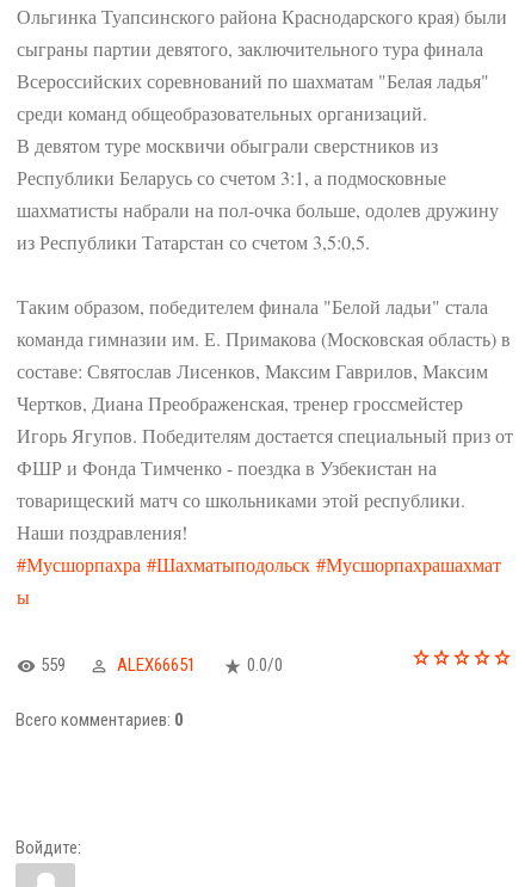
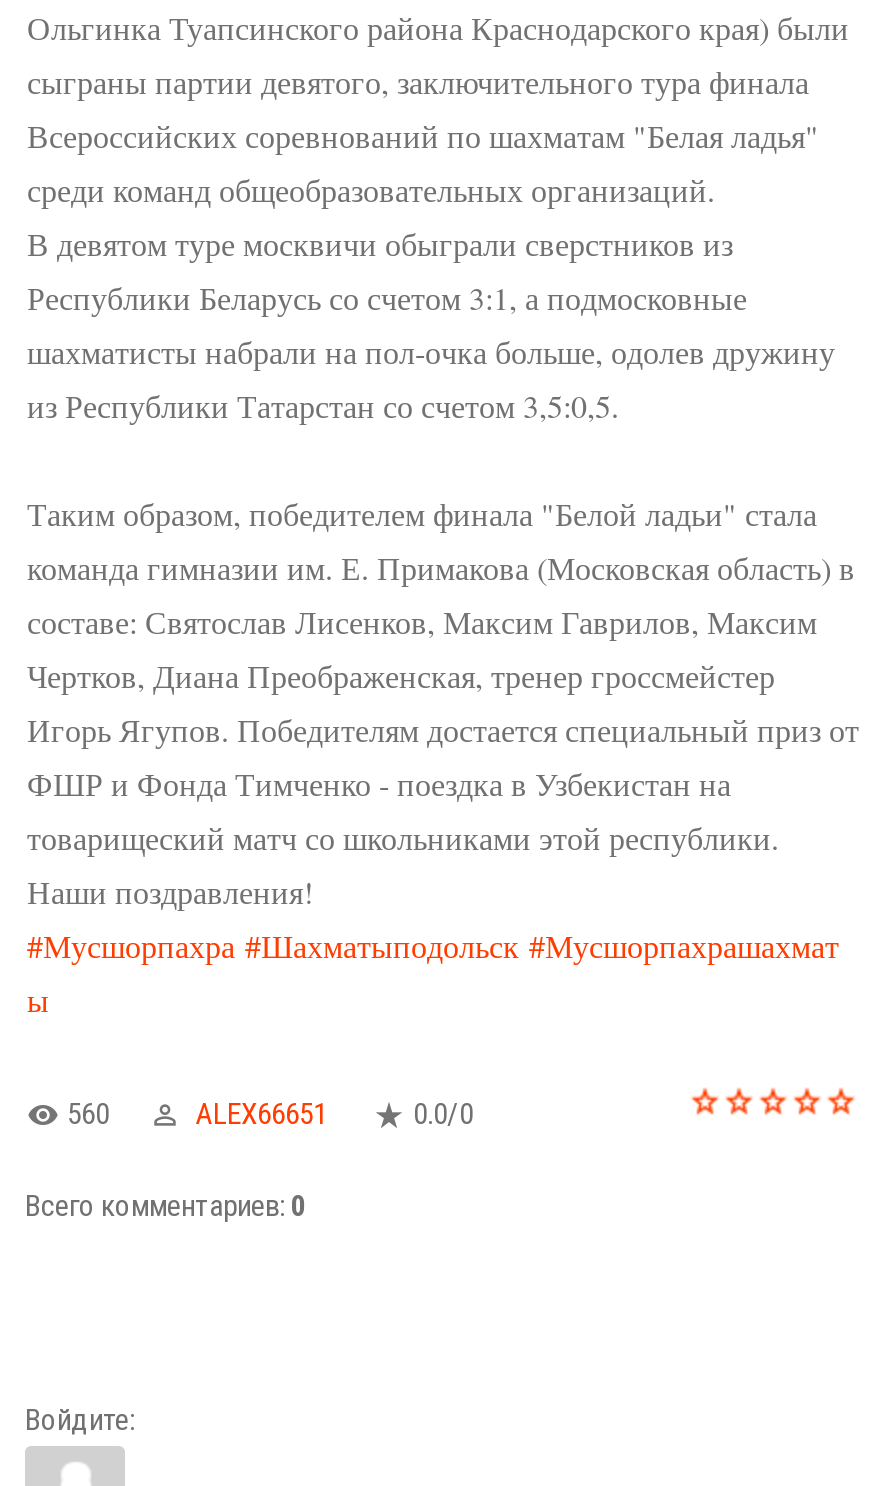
[41,654,66,676] 559 -> [67,1096,109,1132] 560

